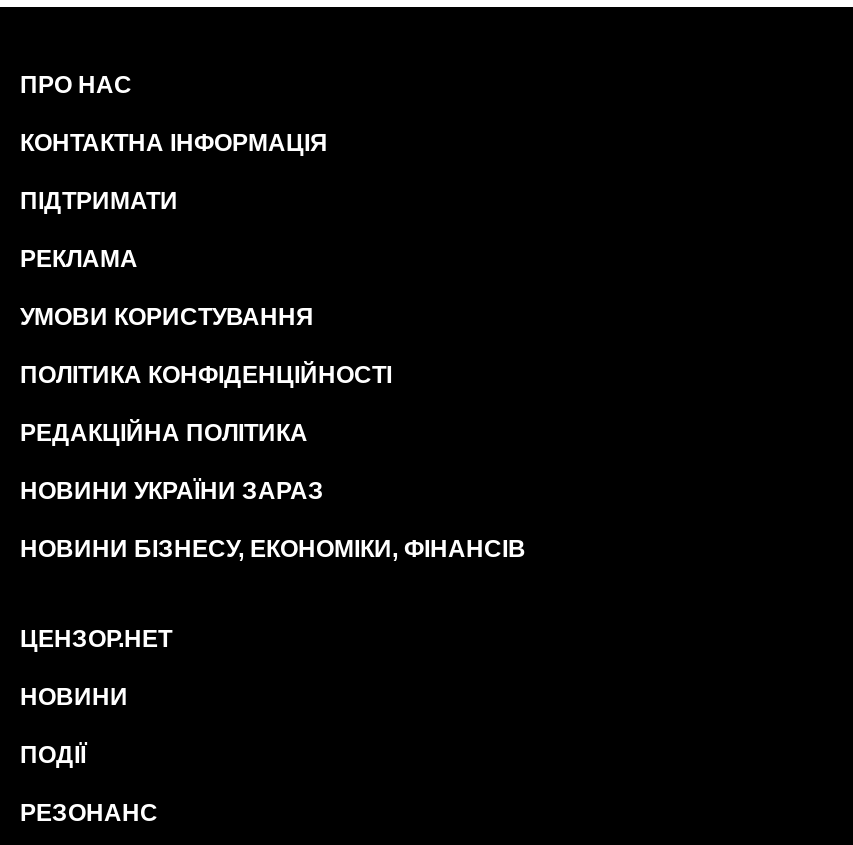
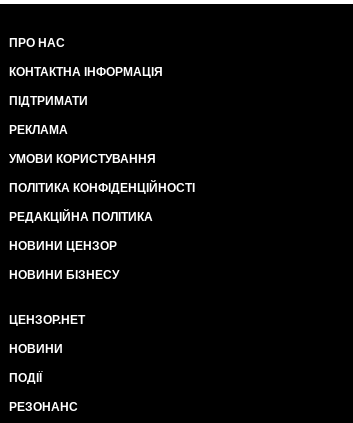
[20,477,324,505] НОВИНИ УКРАЇНИ ЗАРАЗ -> [9,239,117,253] НОВИНИ ЦЕНЗОР
[20,535,526,563] НОВИНИ БІЗНЕСУ, ЕКОНОМІКИ, ФІНАНСІВ -> [9,268,119,282] НОВИНИ БІЗНЕСУ

